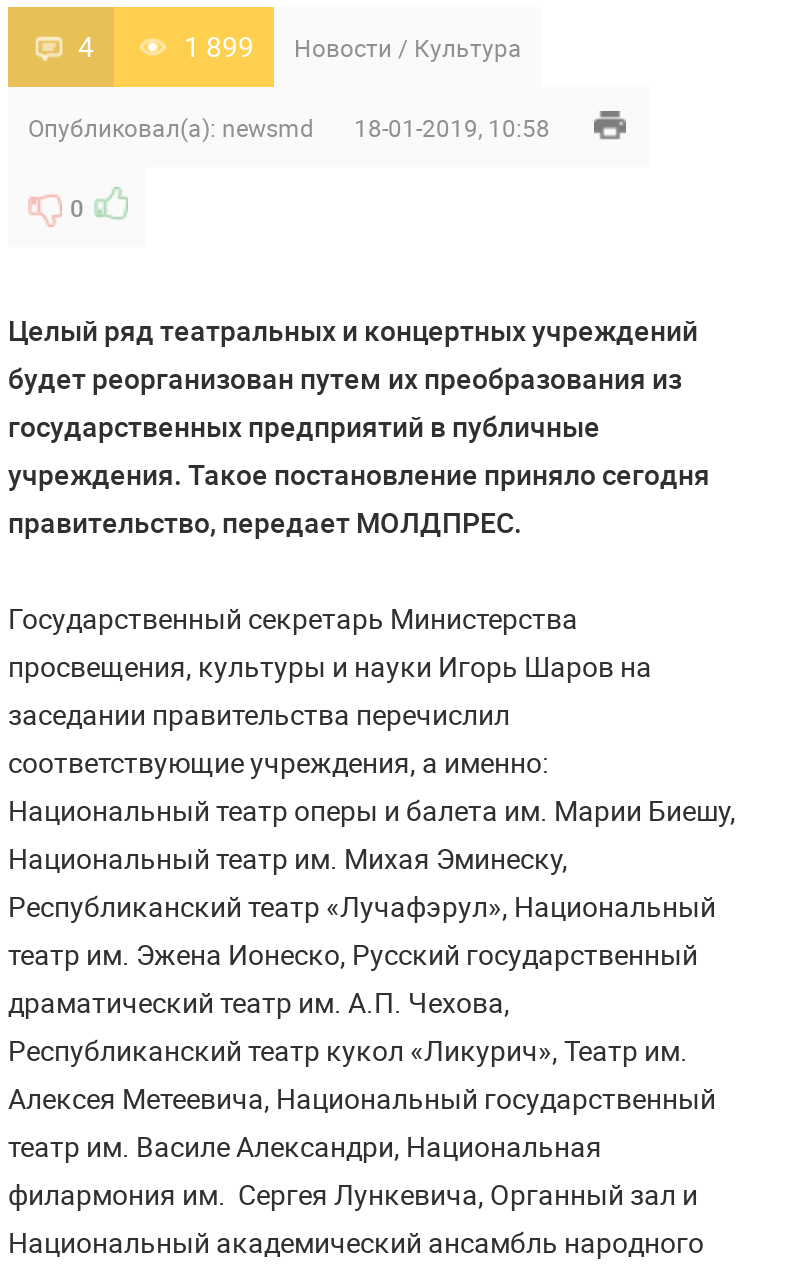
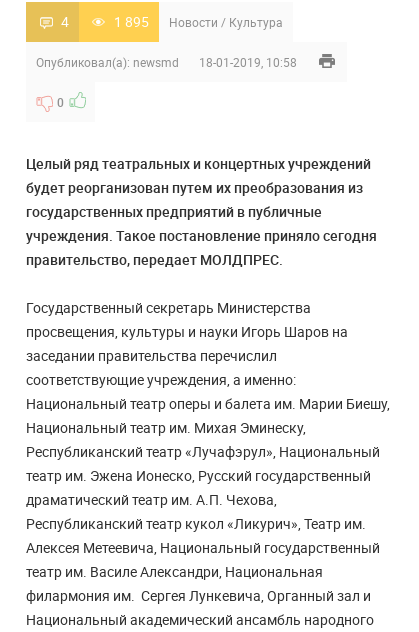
[184,27,522,65] 1 899 Новости / Культура -> [114,12,283,31] 1 895 Новости / Культура

